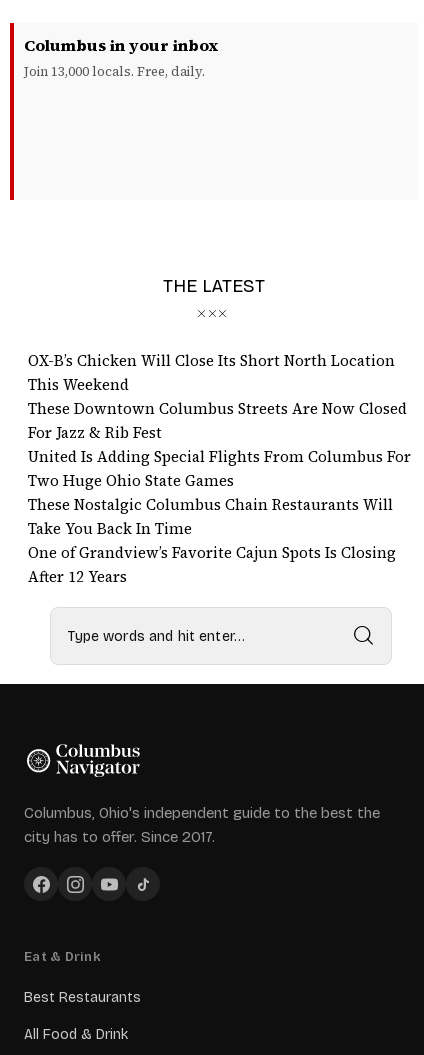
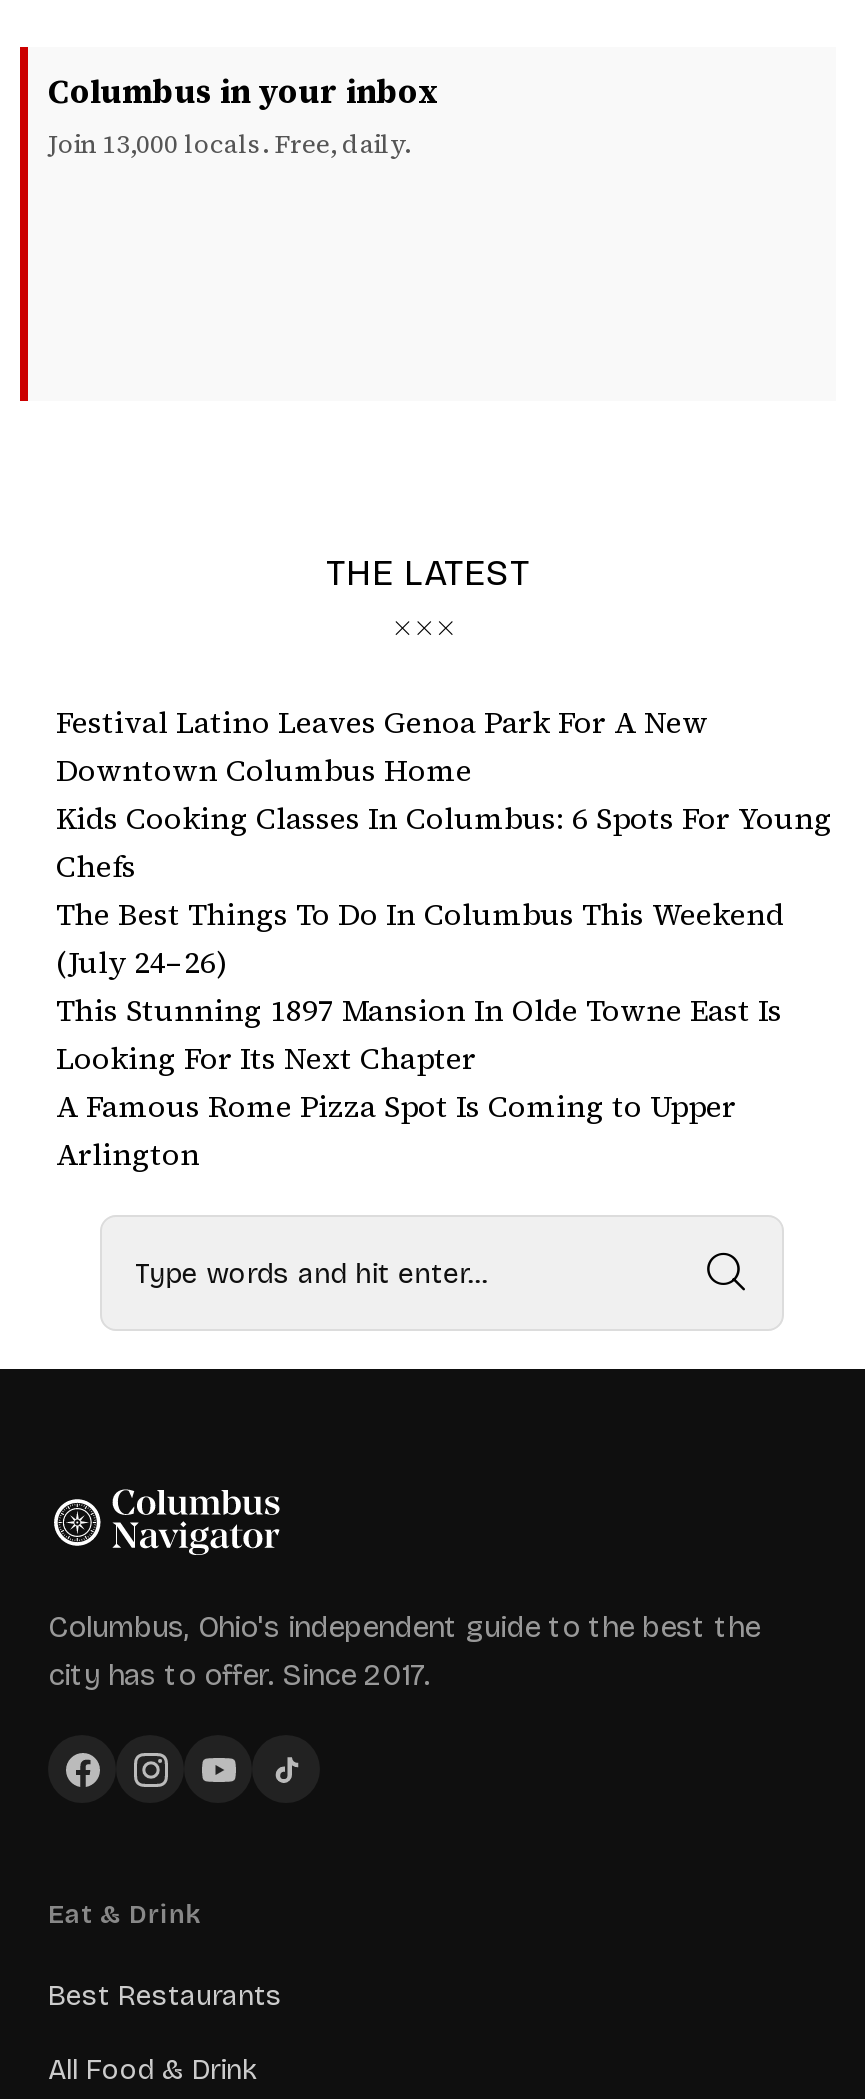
[28,349,411,586] OX-B’s Chicken Will Close Its Short North Location | This Weekend | These Downtown Columbus Streets Are Now Closed | For Jazz & Rib Fest | United Is Adding Special Flights From Columbus For | Two Huge Ohio State Games | These Nostalgic Columbus Chain Restaurants Will | Take You Back In Time | One of Grandview’s Favorite Cajun Spots Is Closing | After 12 Years -> [56,700,832,1174] Festival Latino Leaves Genoa Park For A New | Downtown Columbus Home | Kids Cooking Classes In Columbus: 6 Spots For Young | Chefs | The Best Things To Do In Columbus This Weekend | (July 24–26) | This Stunning 1897 Mansion In Olde Towne East Is | Looking For Its Next Chapter | A Famous Rome Pizza Spot Is Coming to Upper | Arlington

